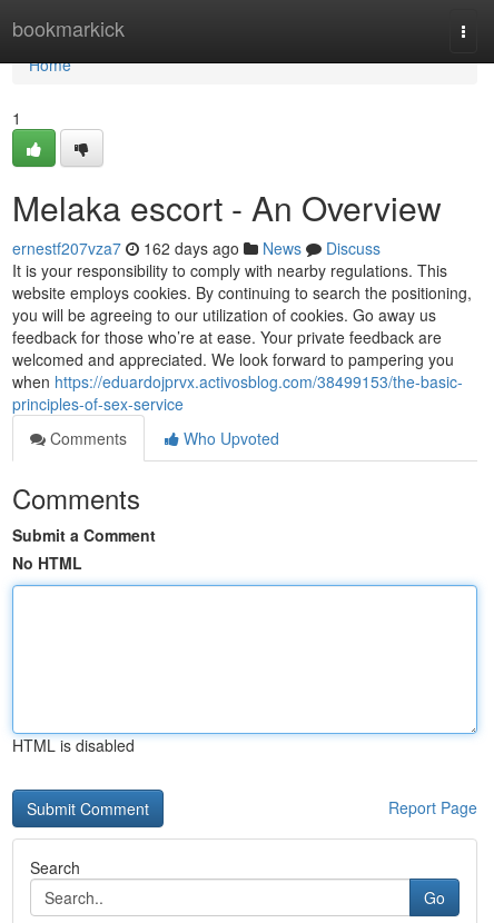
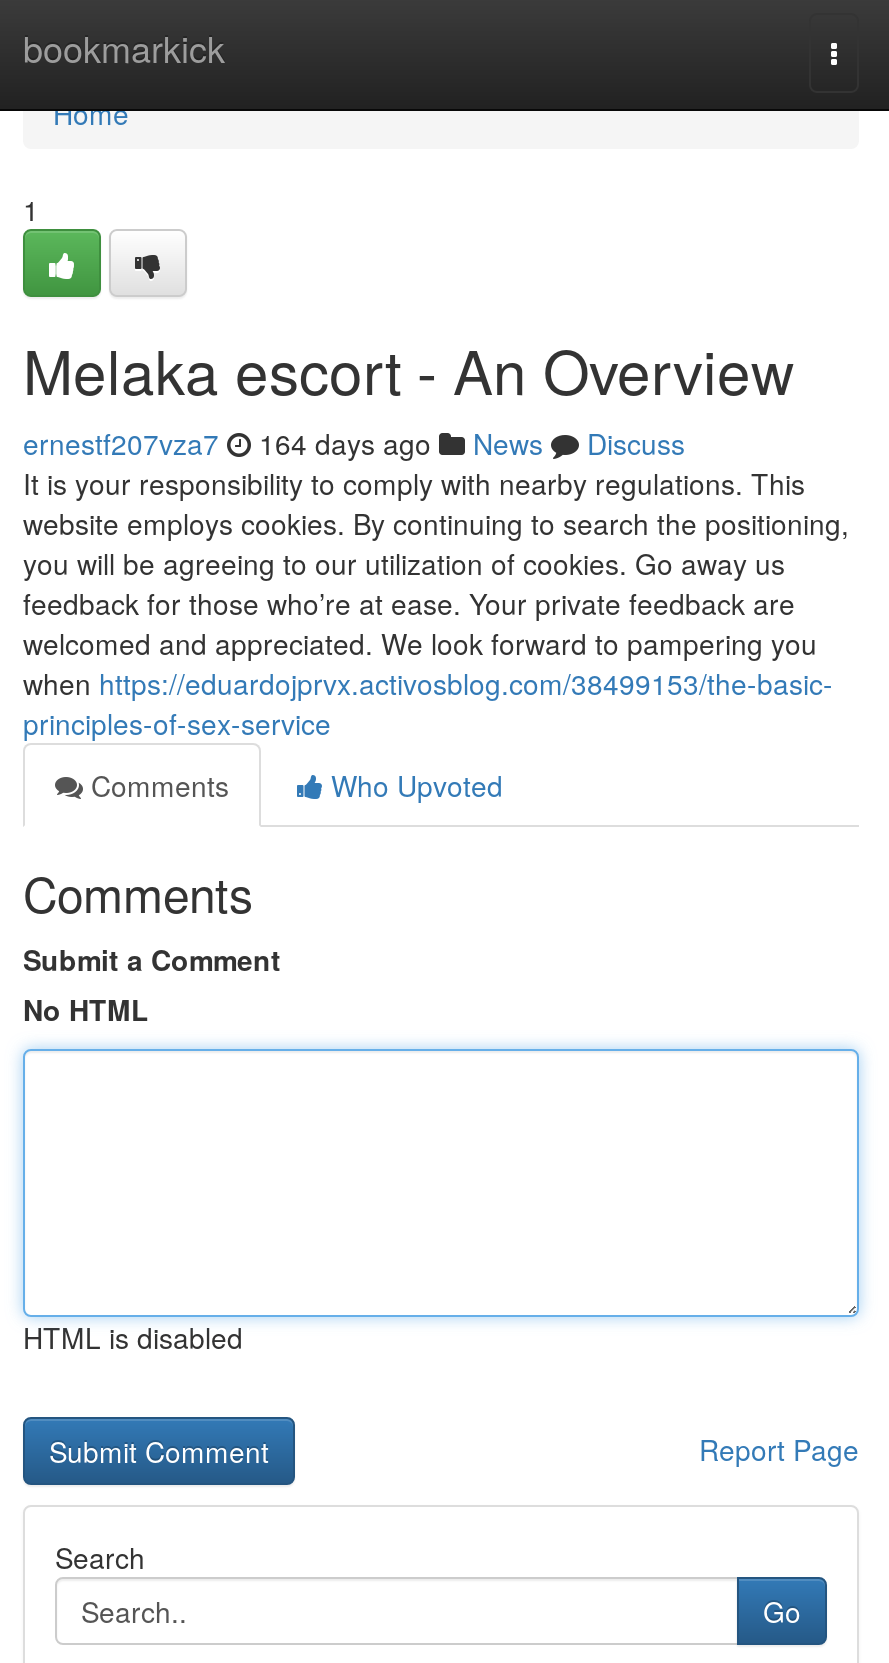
[12,237,381,259] ernestf207vza7 162 days ago News Discuss -> [23,423,685,463] ernestf207vza7 164 days ago News Discuss

